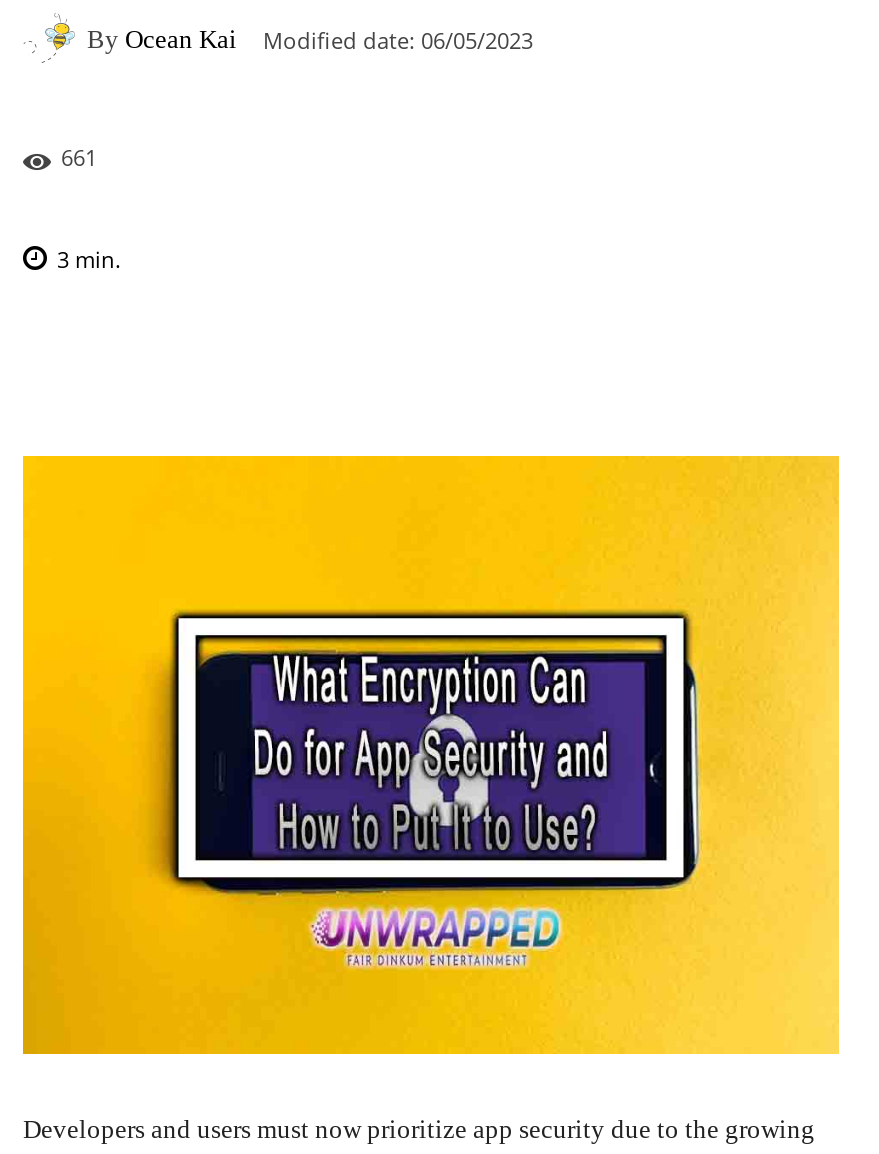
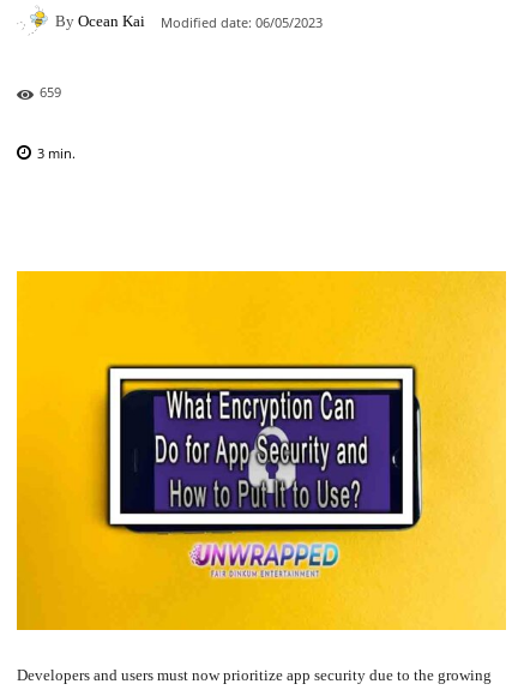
[61,142,97,172] 661 -> [40,83,61,101] 659

